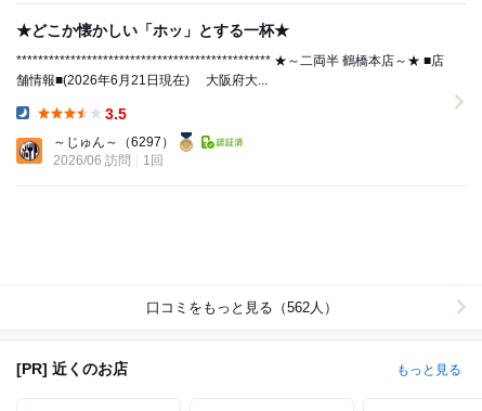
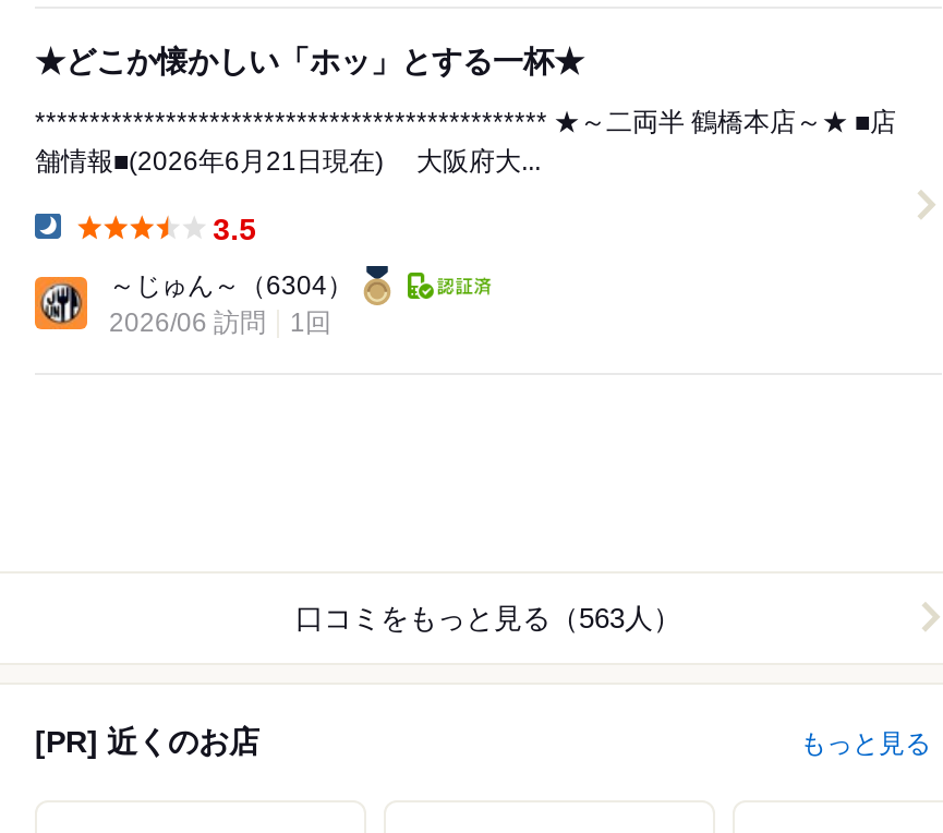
[53,134,174,150] ～じゅん～（6297） -> [109,270,353,301] ～じゅん～（6304）
[146,299,337,315] 口コミをもっと見る（562人） -> [295,602,681,634] 口コミをもっと見る（563人）

